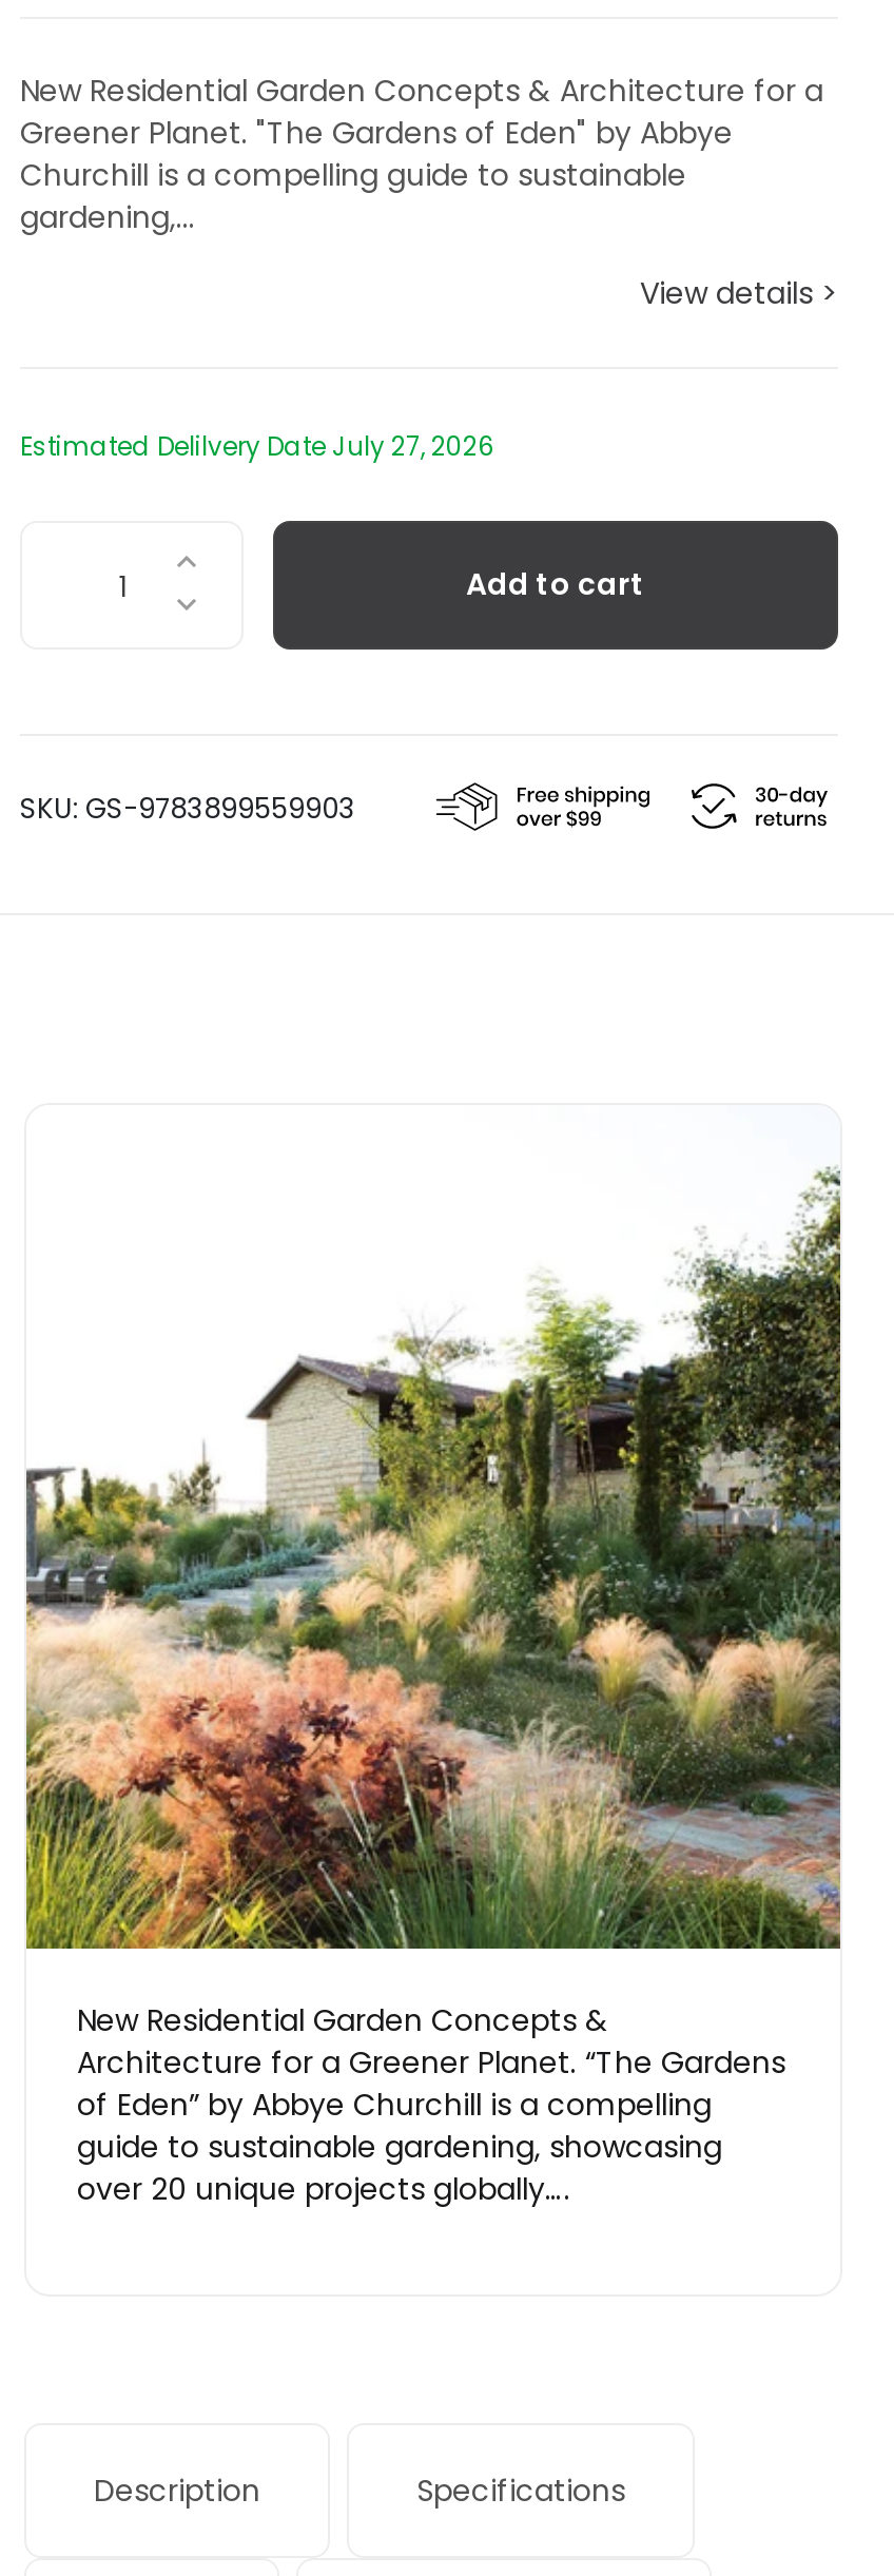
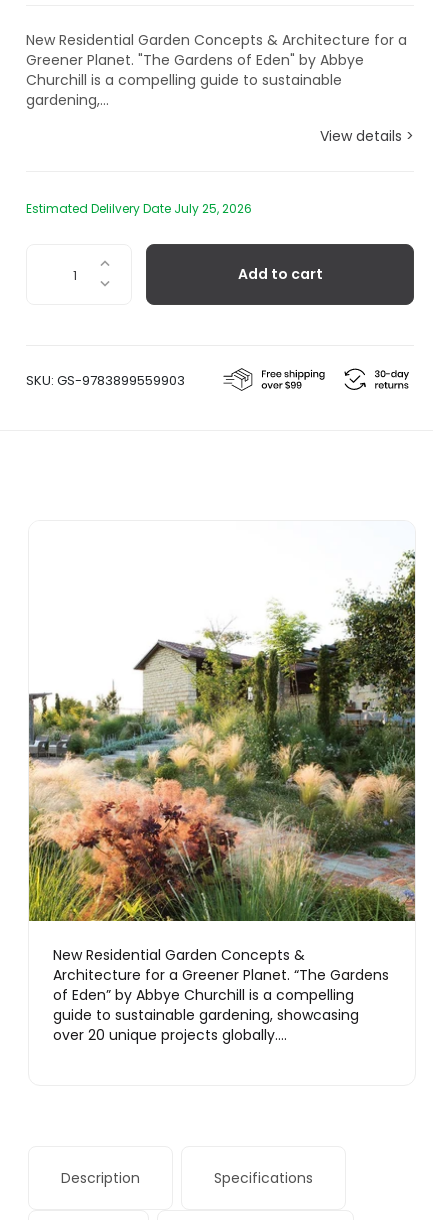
[20,429,494,464] Estimated Delilvery Date July 27, 2026 -> [26,200,252,217] Estimated Delilvery Date July 25, 2026

